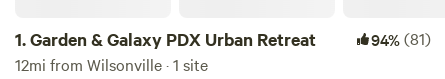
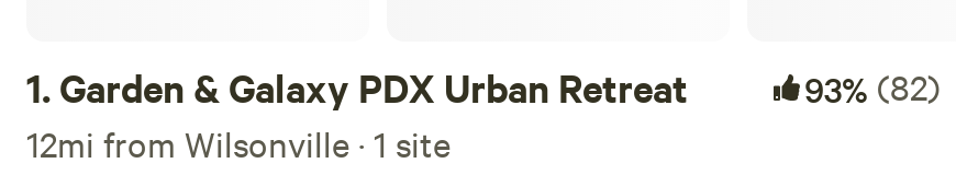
[371,27,431,50] 94% (81) -> [804,61,941,112] 93% (82)

